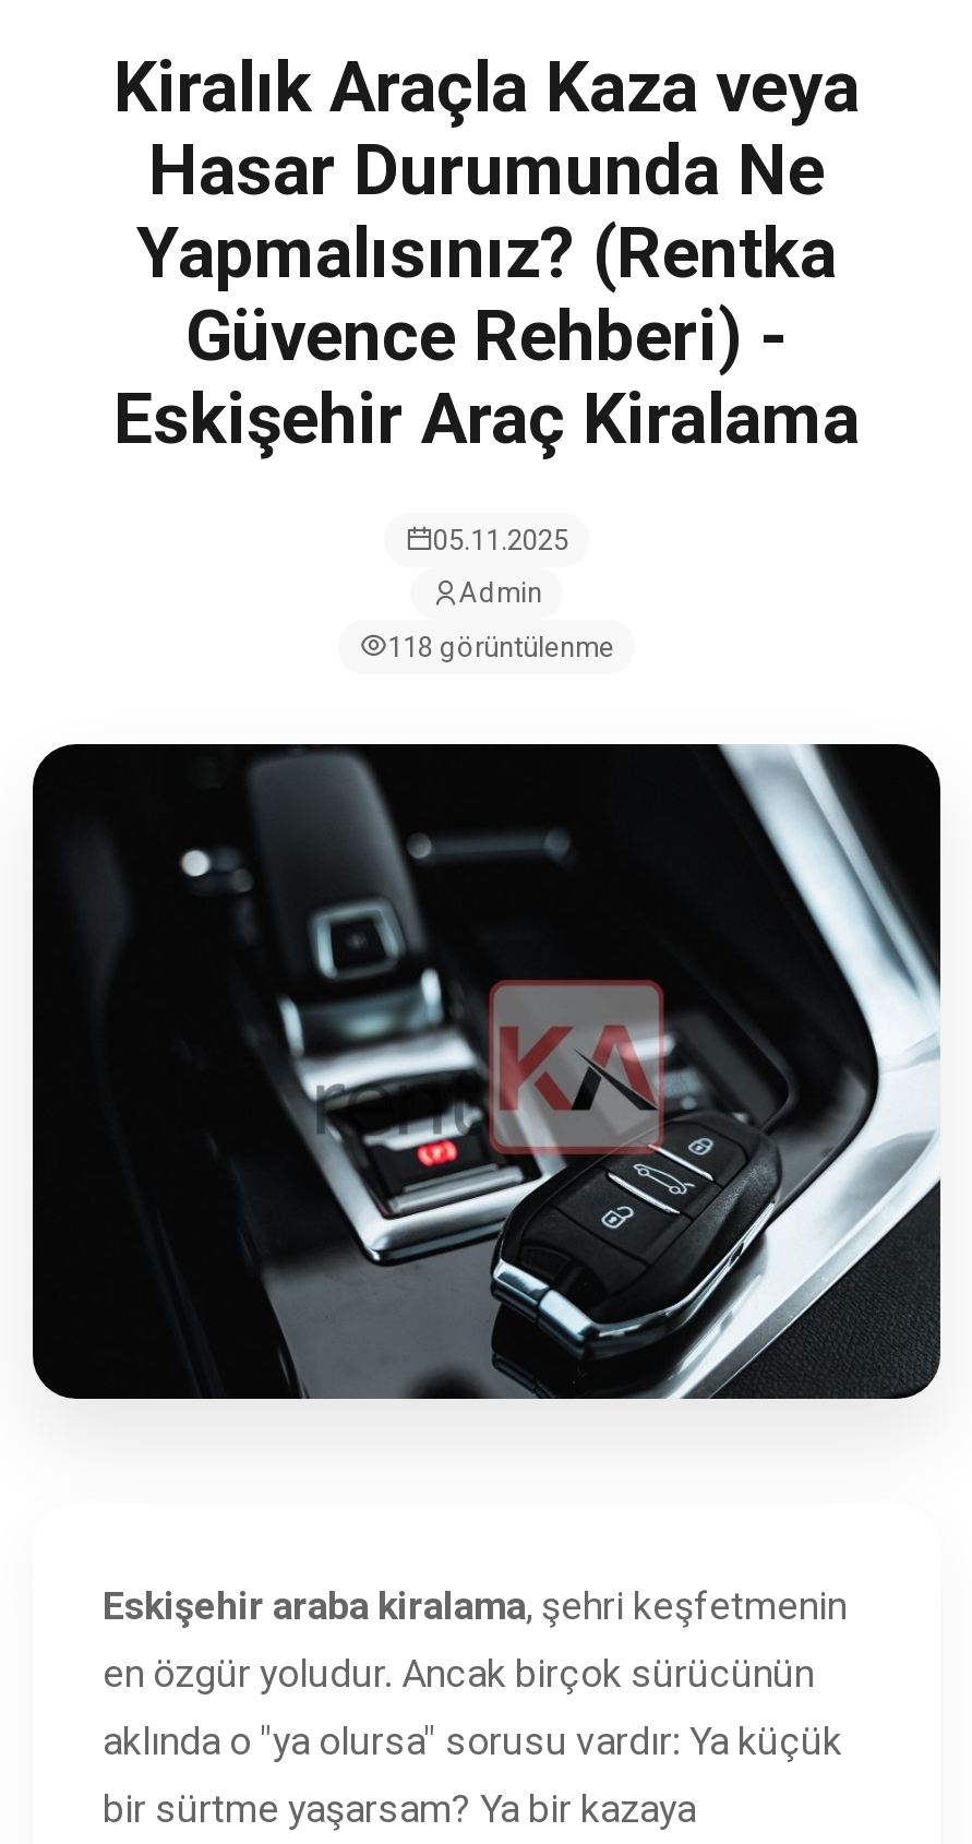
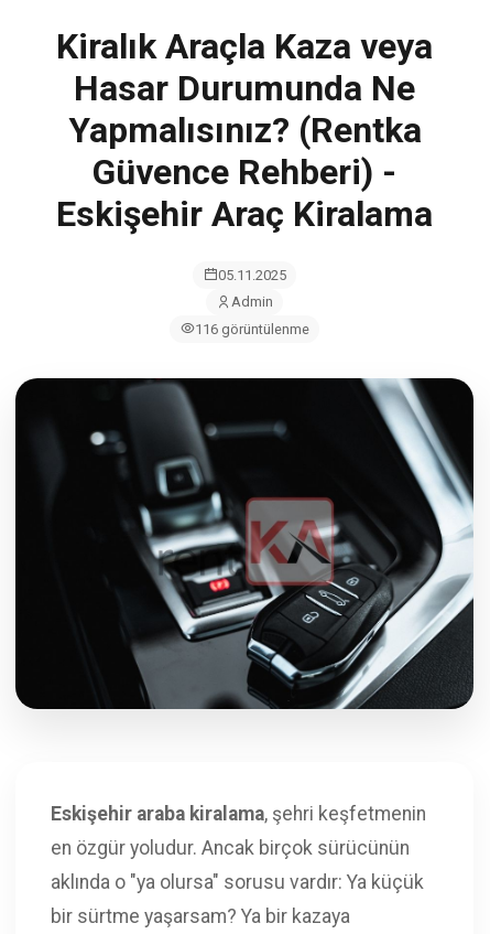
[387,631,614,663] 118 görüntülenme -> [194,321,309,337] 116 görüntülenme

